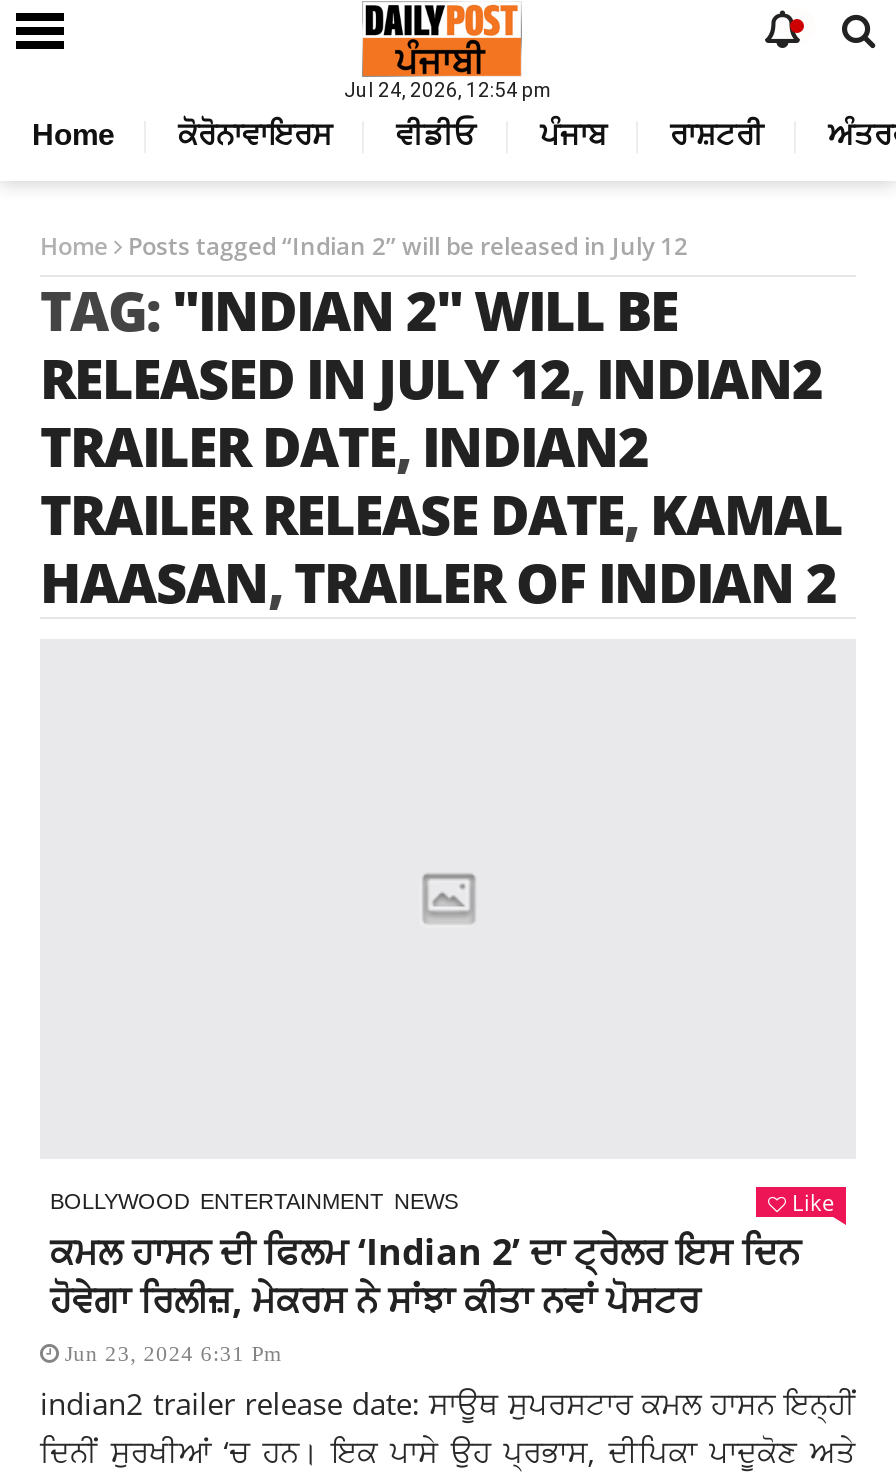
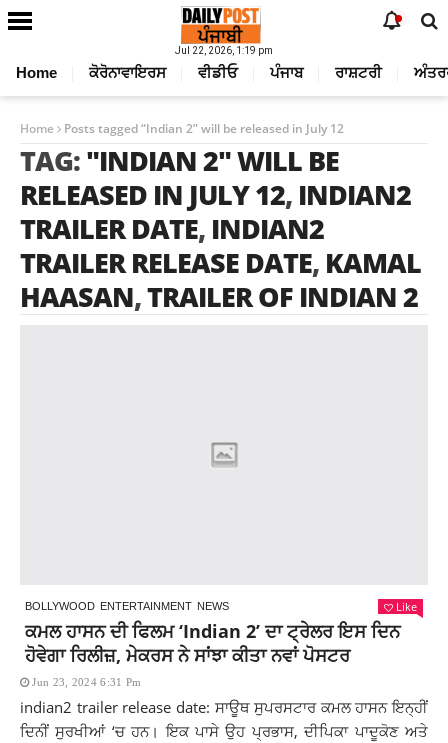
[344,79,552,101] Jul 24, 2026, 12:54 pm -> [175,45,273,56] Jul 22, 2026, 1:19 pm

